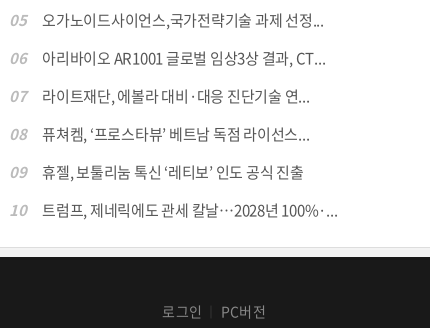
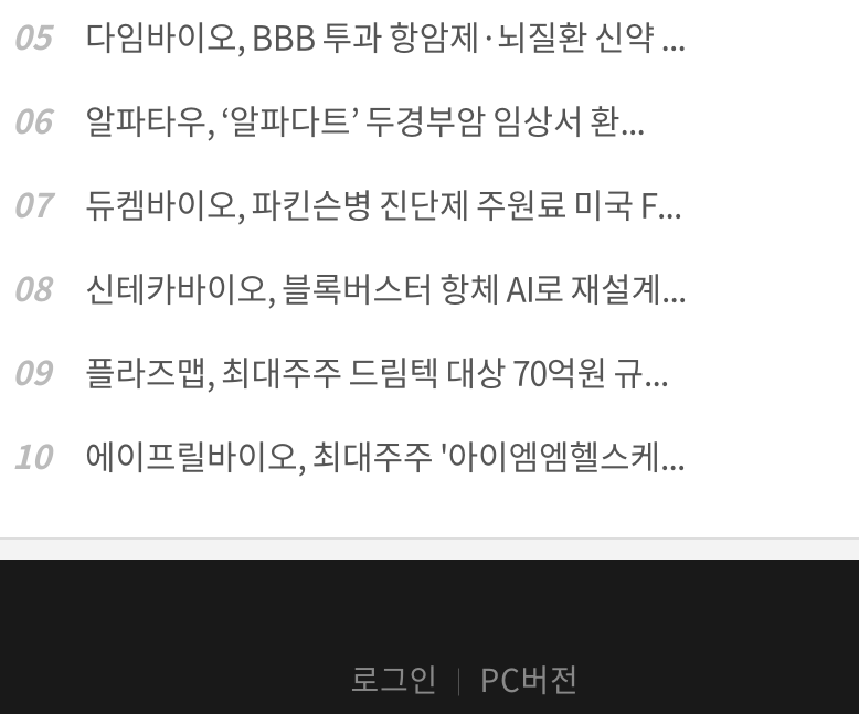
[42,9,324,31] 오가노이드사이언스,국가전략기술 과제 선정... -> [85,12,686,60] 다임바이오, BBB 투과 항암제·뇌질환 신약 ...
[42,47,325,69] 아리바이오 AR1001 글로벌 임상3상 결과, CT... -> [85,96,645,144] 알파타우, ‘알파다트’ 두경부암 임상서 환...
[42,85,309,107] 라이트재단, 에볼라 대비·대응 진단기술 연... -> [85,180,682,228] 듀켐바이오, 파킨슨병 진단제 주원료 미국 F...
[42,123,309,145] 퓨쳐켐, ‘프로스타뷰’ 베트남 독점 라이선스... -> [85,264,686,312] 신테카바이오, 블록버스터 항체 AI로 재설계...
[42,161,303,183] 휴젤, 보툴리눔 톡신 ‘레티보’ 인도 공식 진출 -> [85,347,668,396] 플라즈맵, 최대주주 드림텍 대상 70억원 규...
[42,199,337,221] 트럼프, 제네릭에도 관세 칼날…2028년 100%·... -> [85,431,685,480] 에이프릴바이오, 최대주주 '아이엠엠헬스케...

